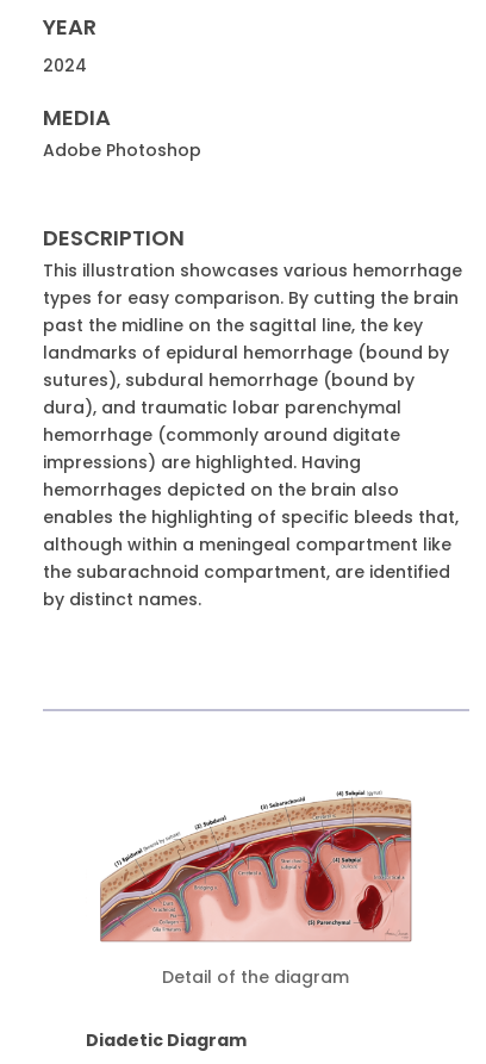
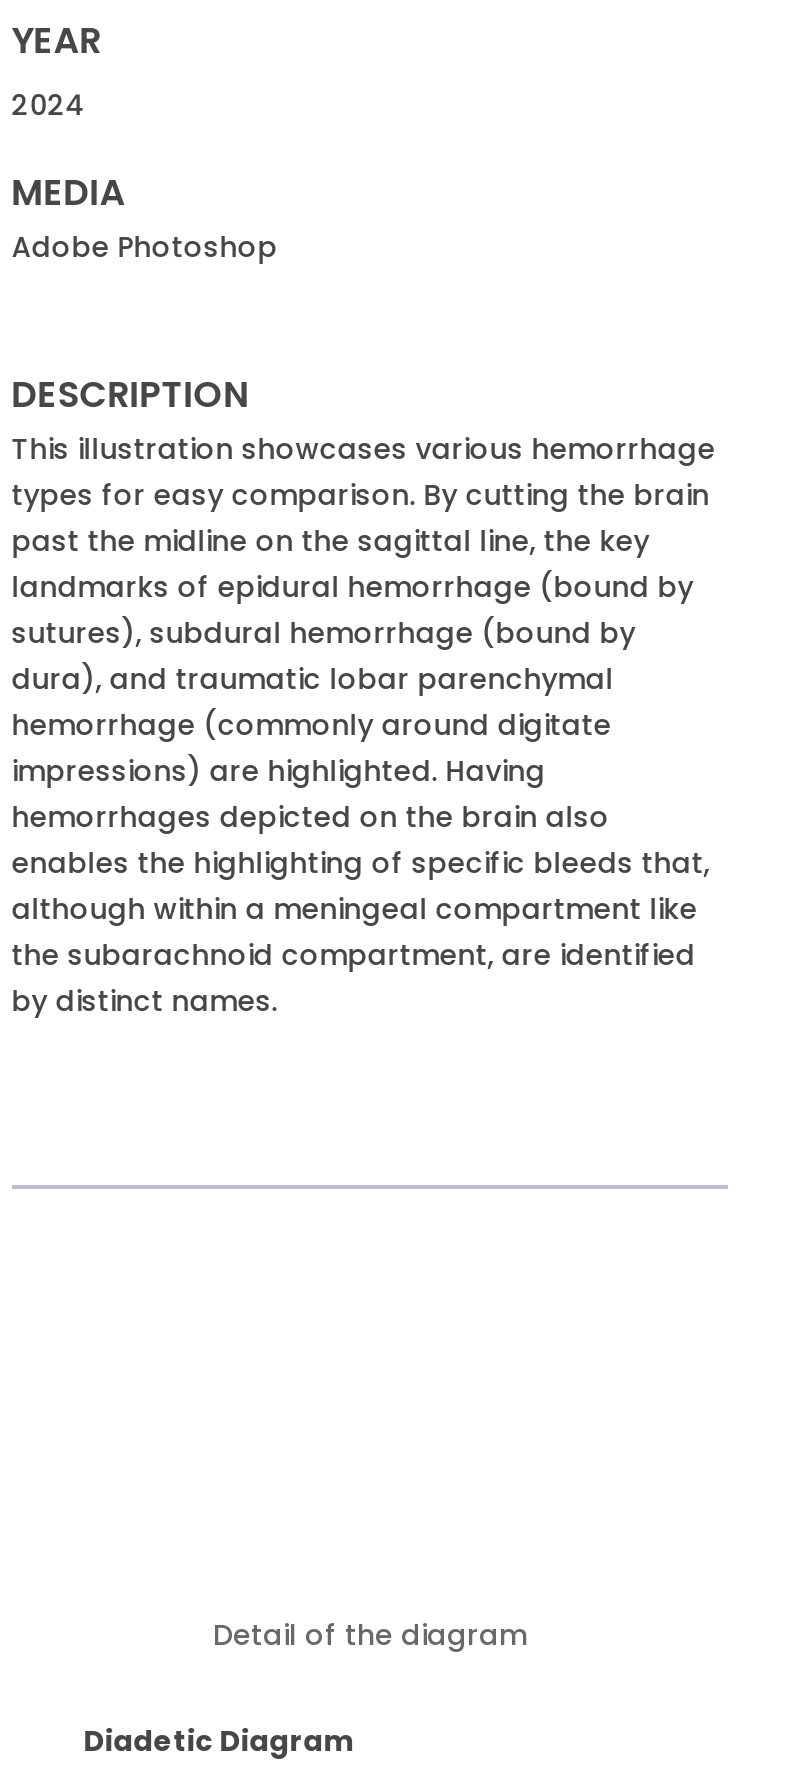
[99,790,413,942] [image] -> none

